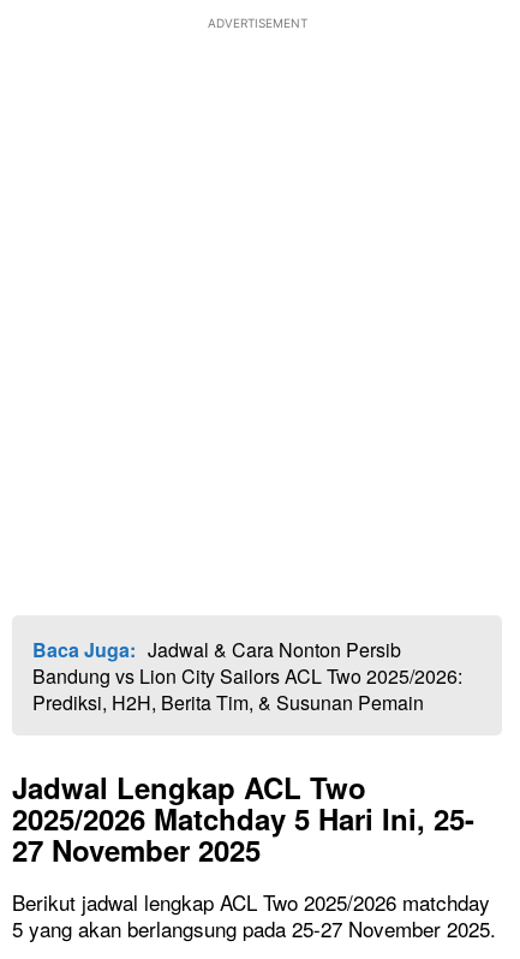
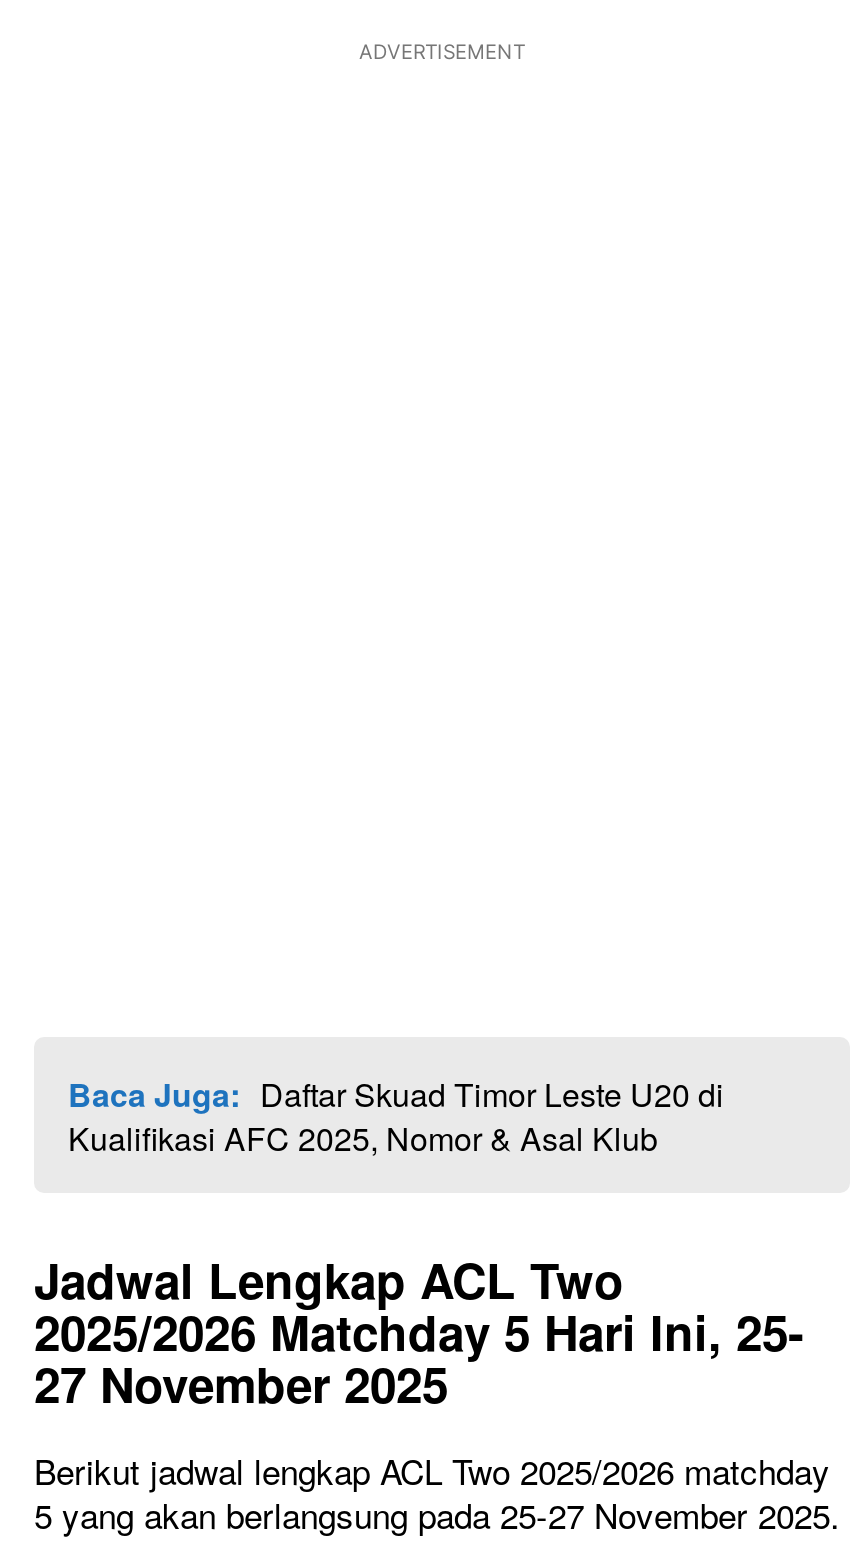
[32,636,462,716] Baca Juga: Jadwal & Cara Nonton Persib | Bandung vs Lion City Sailors ACL Two 2025/2026: | Prediksi, H2H, Berita Tim, & Susunan Pemain -> [68,1071,724,1161] Baca Juga: Daftar Skuad Timor Leste U20 di | Kualifikasi AFC 2025, Nomor & Asal Klub

